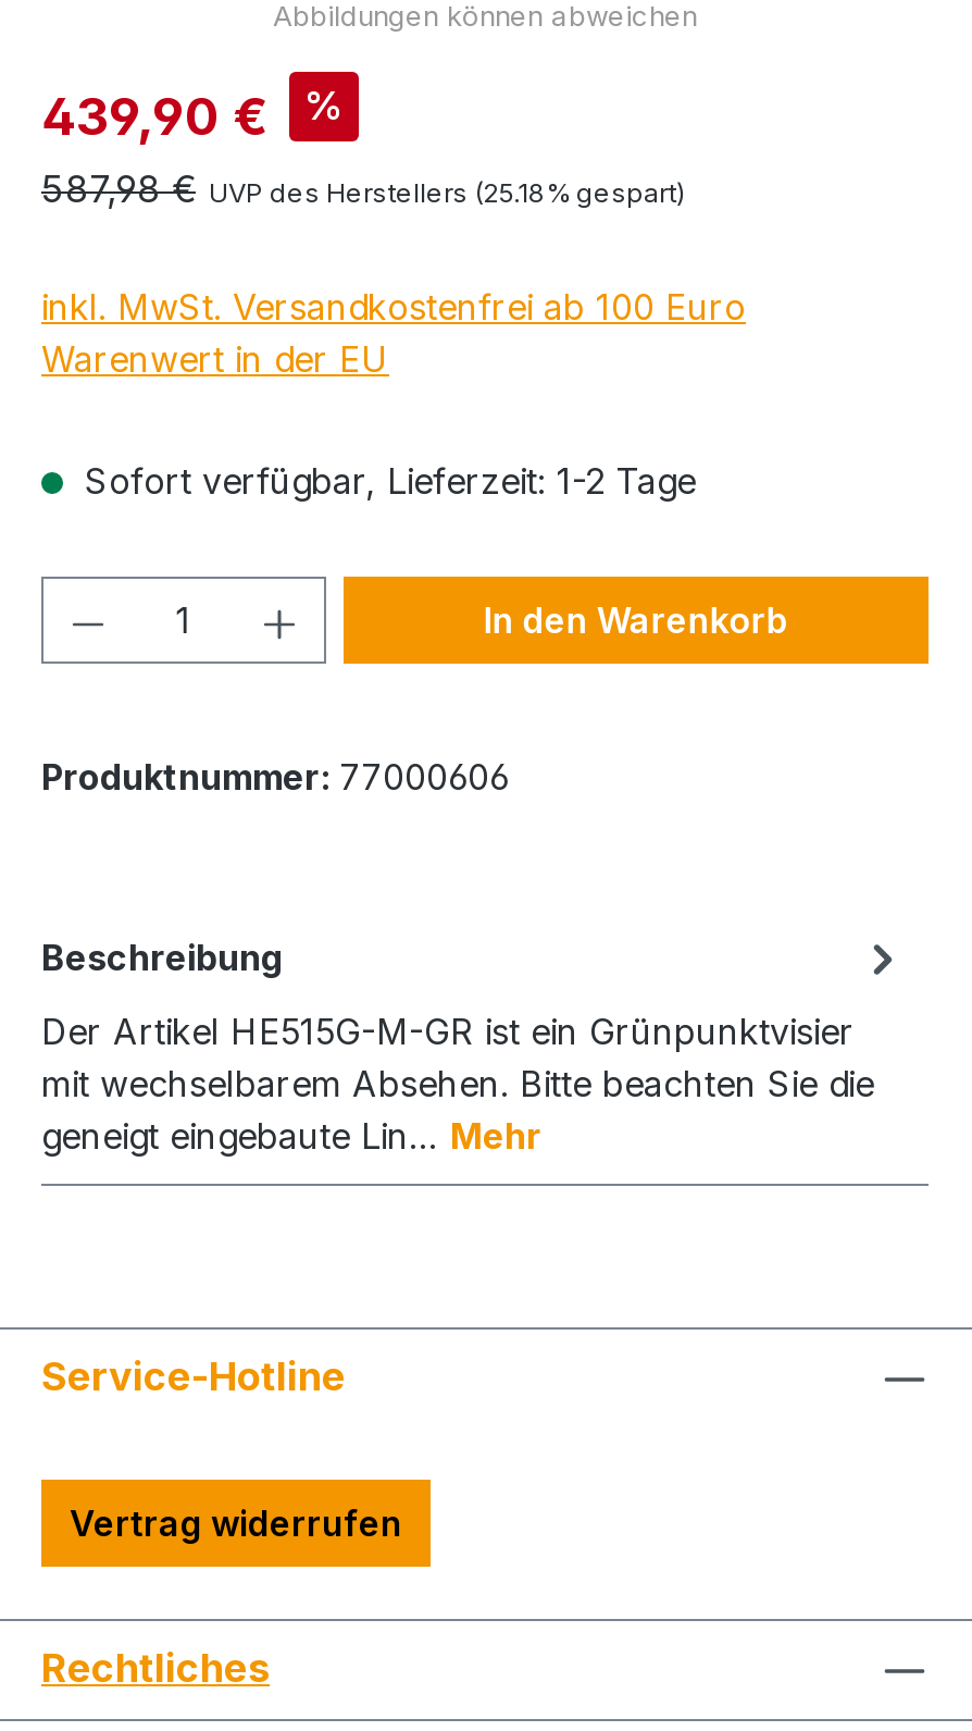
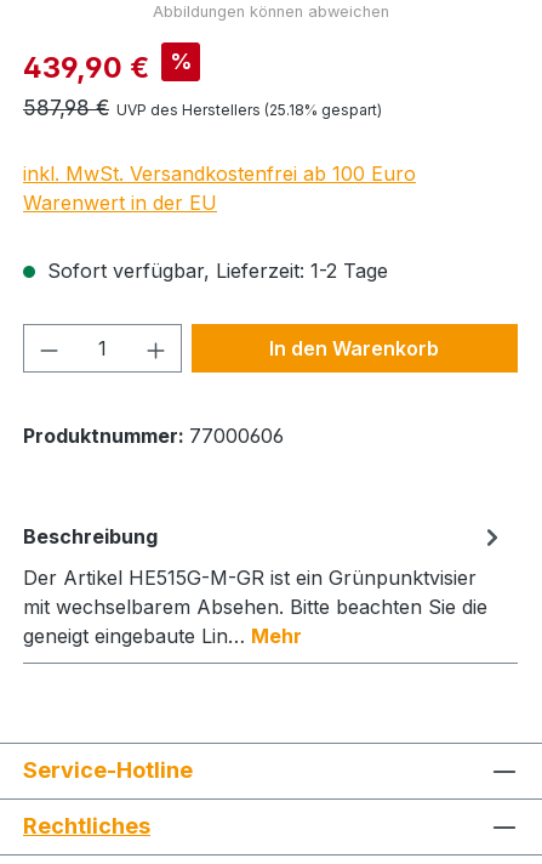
[70,1501,402,1545] Vertrag widerrufen -> none

